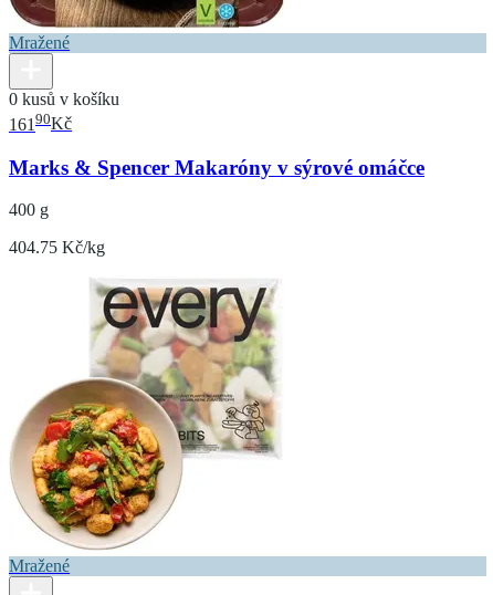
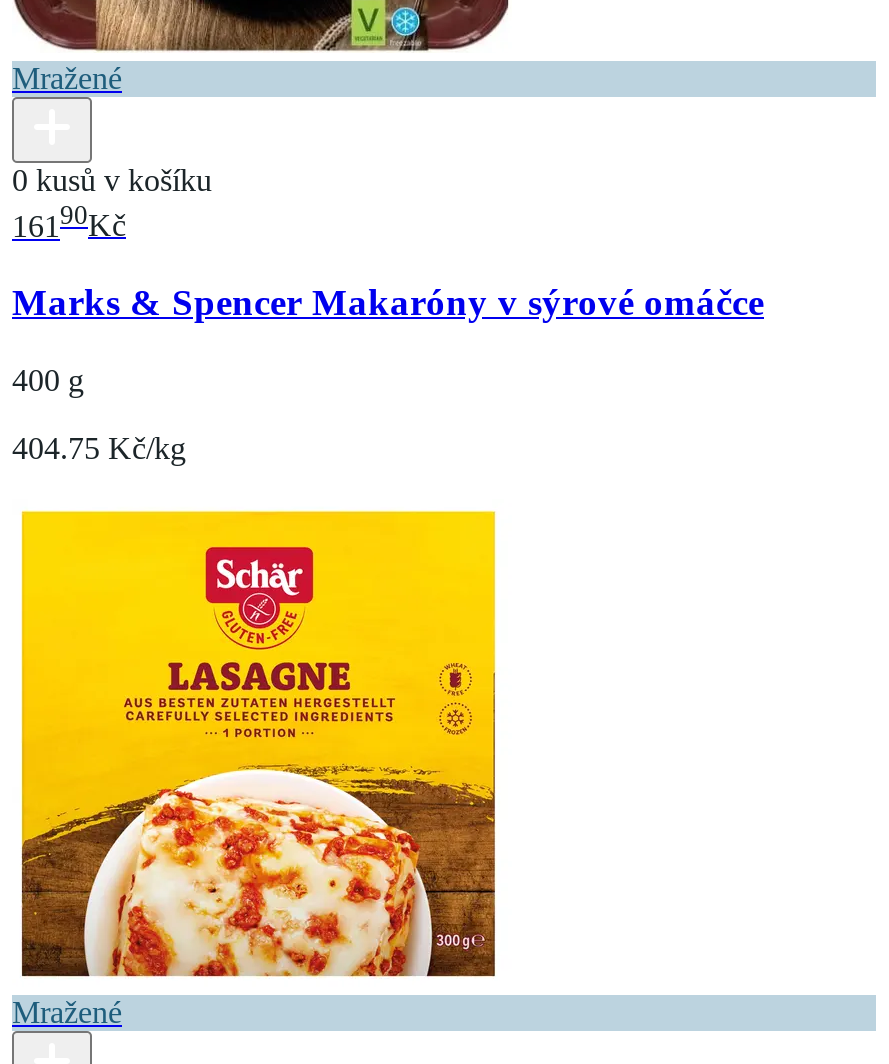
[10,282,276,550] [image] -> [16,508,498,982] [image]

